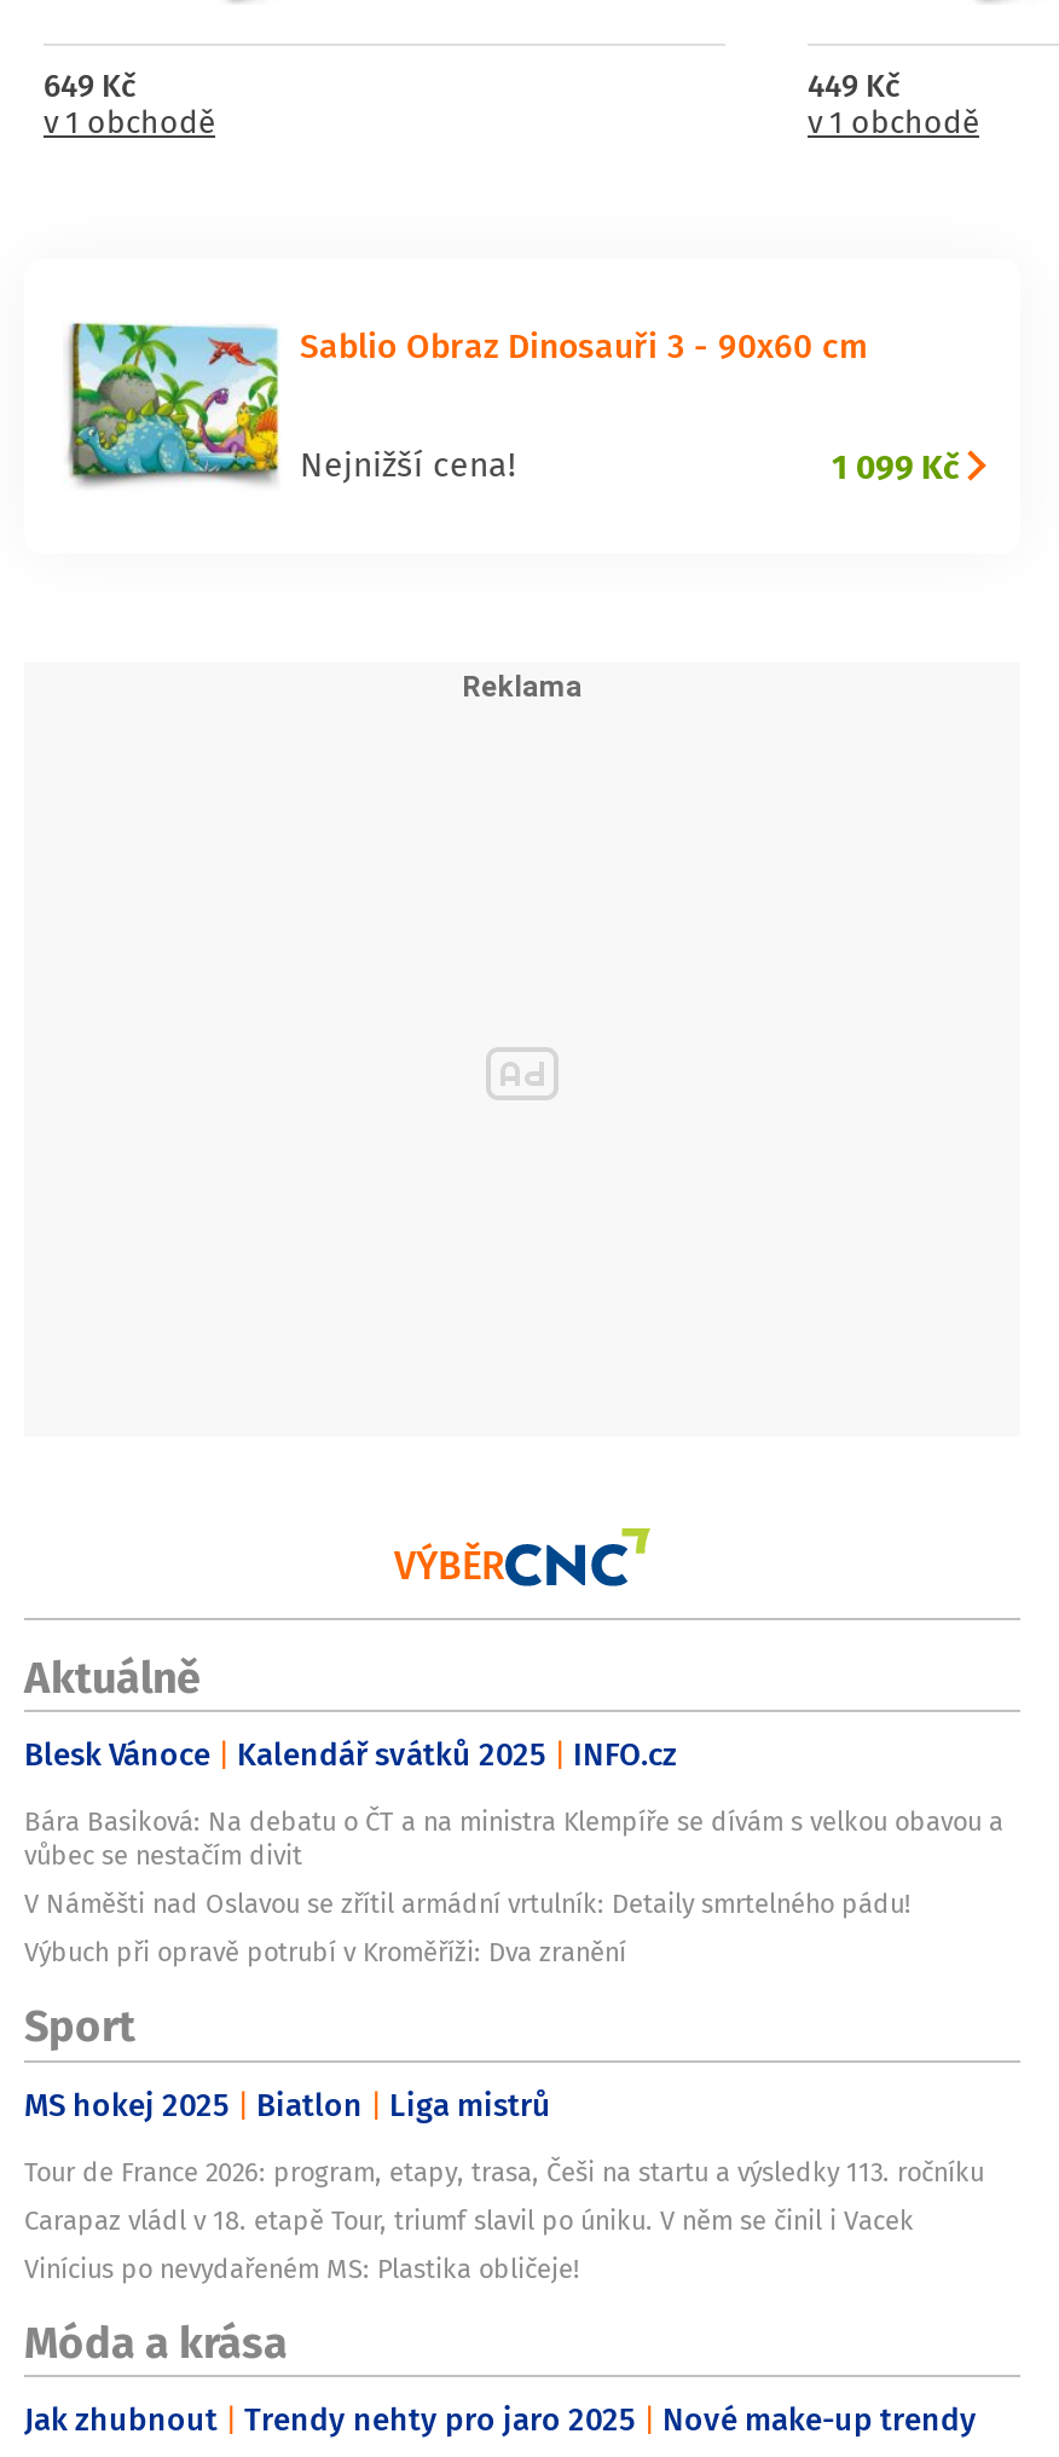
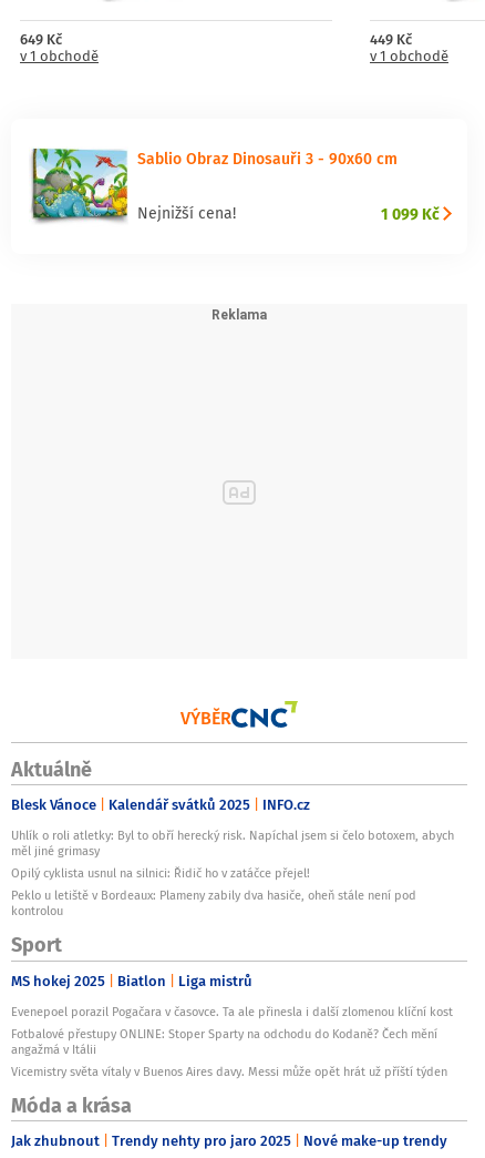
[24,1802,1003,1971] Bára Basiková: Na debatu o ČT a na ministra Klempíře se dívám s velkou obavou a | vůbec se nestačím divit | V Náměšti nad Oslavou se zřítil armádní vrtulník: Detaily smrtelného pádu! | Výbuch při opravě potrubí v Kroměříži: Dva zranění -> [11,826,454,920] Uhlík o roli atletky: Byl to obří herecký risk. Napíchal jsem si čelo botoxem, abych | měl jiné grimasy | Opilý cyklista usnul na silnici: Řidič ho v zatáčce přejel! | Peklo u letiště v Bordeaux: Plameny zabily dva hasiče, oheň stále není pod | kontrolou
[24,2151,984,2287] Tour de France 2026: program, etapy, trasa, Češi na startu a výsledky 113. ročníku | Carapaz vládl v 18. etapě Tour, triumf slavil po úniku. V něm se činil i Vacek | Vinícius po nevydařeném MS: Plastika obličeje! -> [11,1002,453,1080] Evenepoel porazil Pogačara v časovce. Ta ale přinesla i další zlomenou klíční kost | Fotbalové přestupy ONLINE: Stoper Sparty na odchodu do Kodaně? Čech mění | angažmá v Itálii | Vicemistry světa vítaly v Buenos Aires davy. Messi může opět hrát už příští týden

